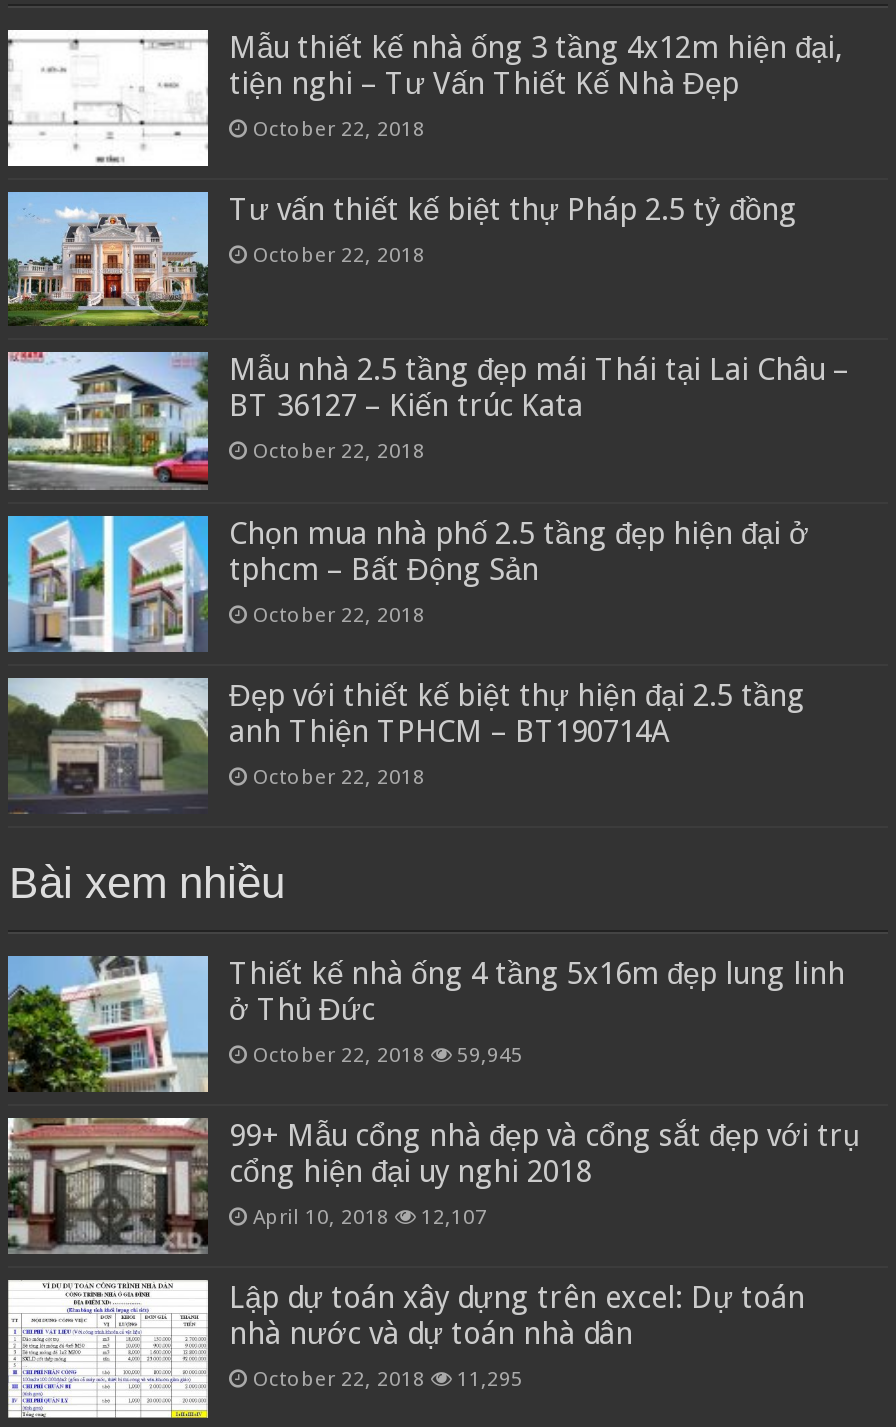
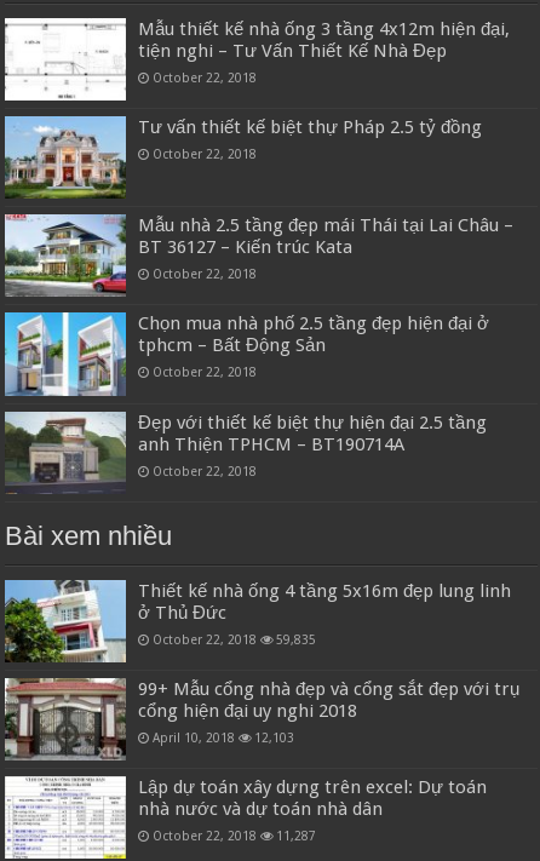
[253,1042,523,1066] October 22, 2018 59,945 -> [153,632,317,646] October 22, 2018 59,835
[253,1204,487,1228] April 10, 2018 12,107 -> [153,730,295,745] April 10, 2018 12,103
[253,1366,523,1390] October 22, 2018 11,295 -> [153,828,317,843] October 22, 2018 11,287

